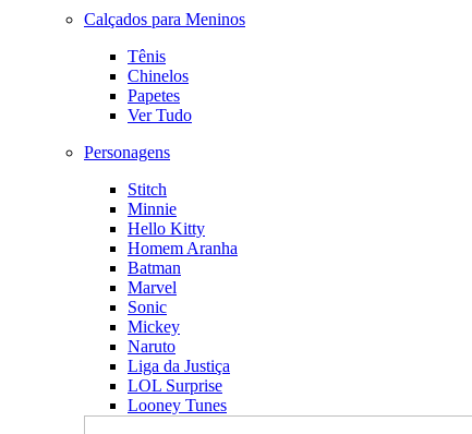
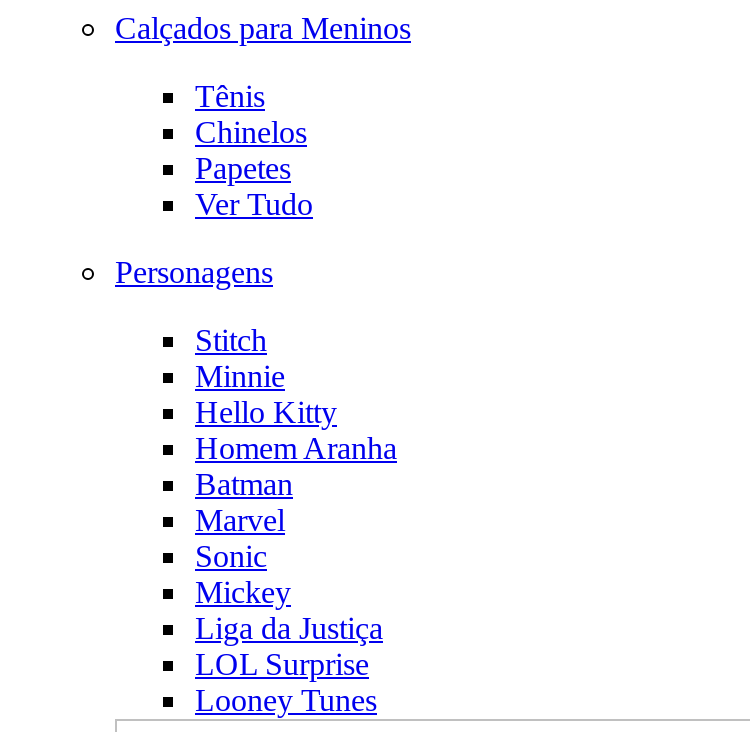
[128,337,176,356] Naruto -> none

